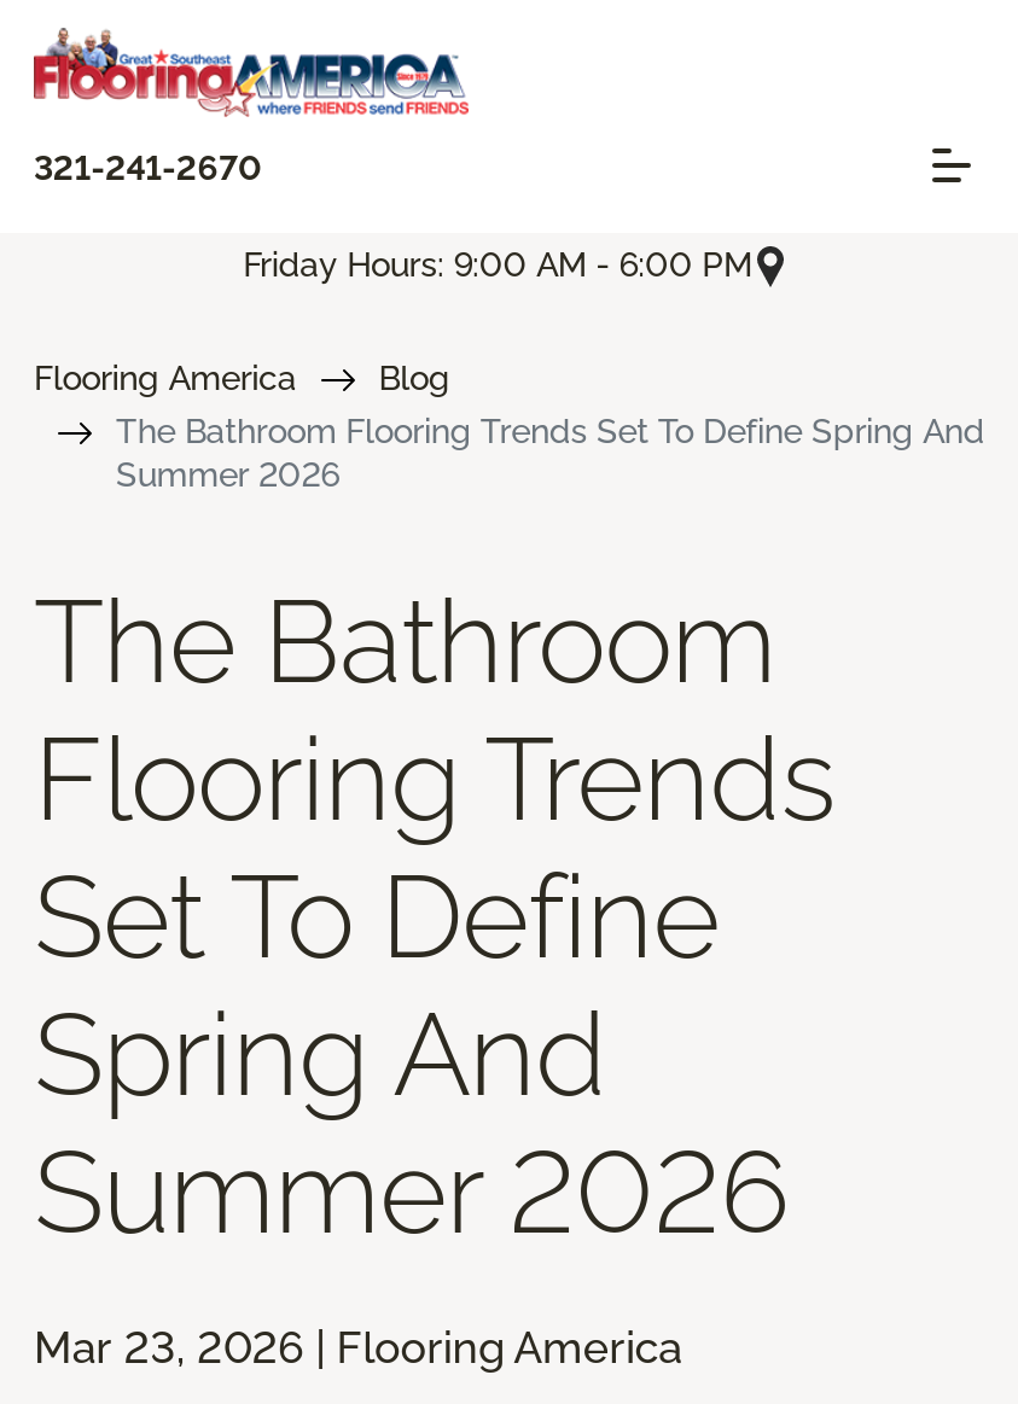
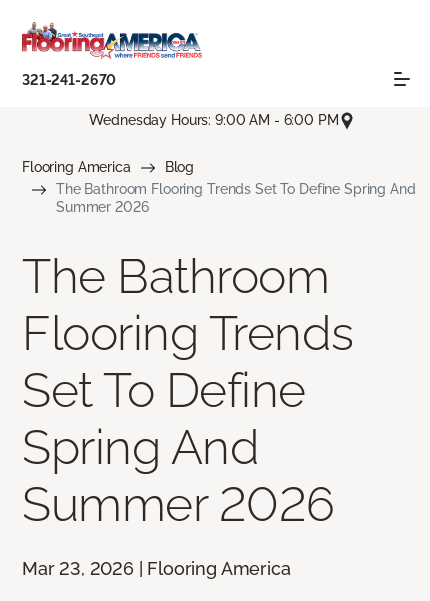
[243,246,752,285] Friday Hours: 9:00 AM - 6:00 PM -> [89,112,339,128] Wednesday Hours: 9:00 AM - 6:00 PM

